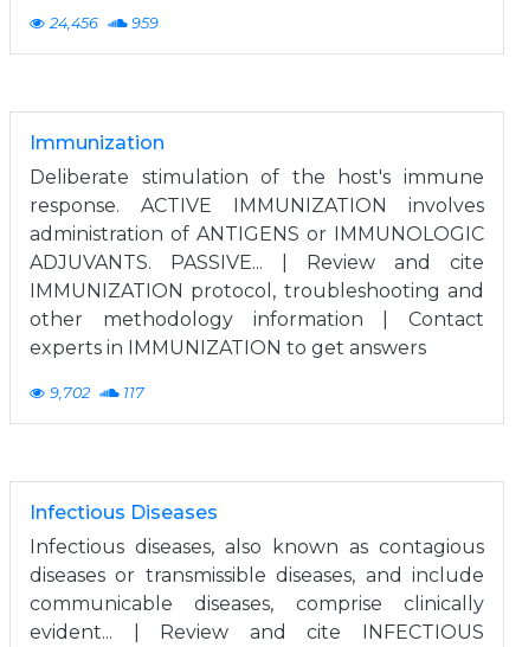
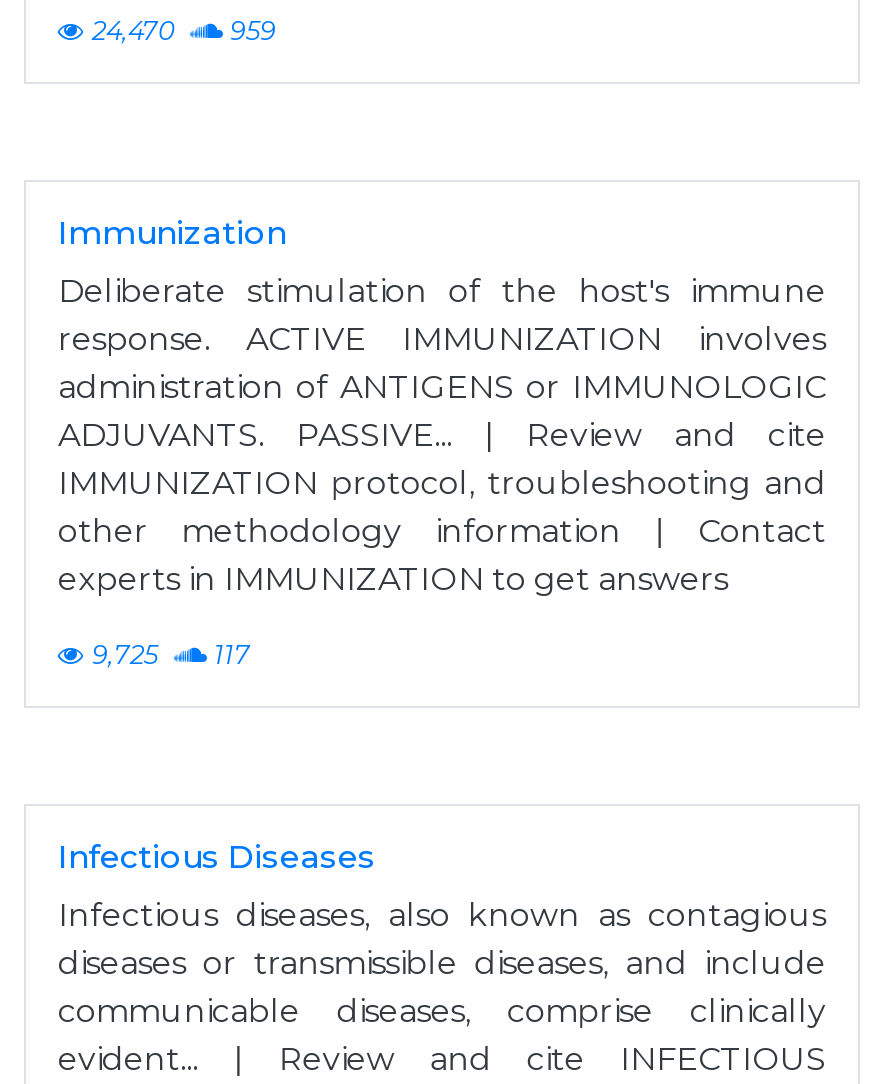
[50,14,159,32] 24,456 959 -> [92,15,276,45] 24,470 959
[50,384,144,401] 9,702 117 -> [92,639,250,669] 9,725 117

